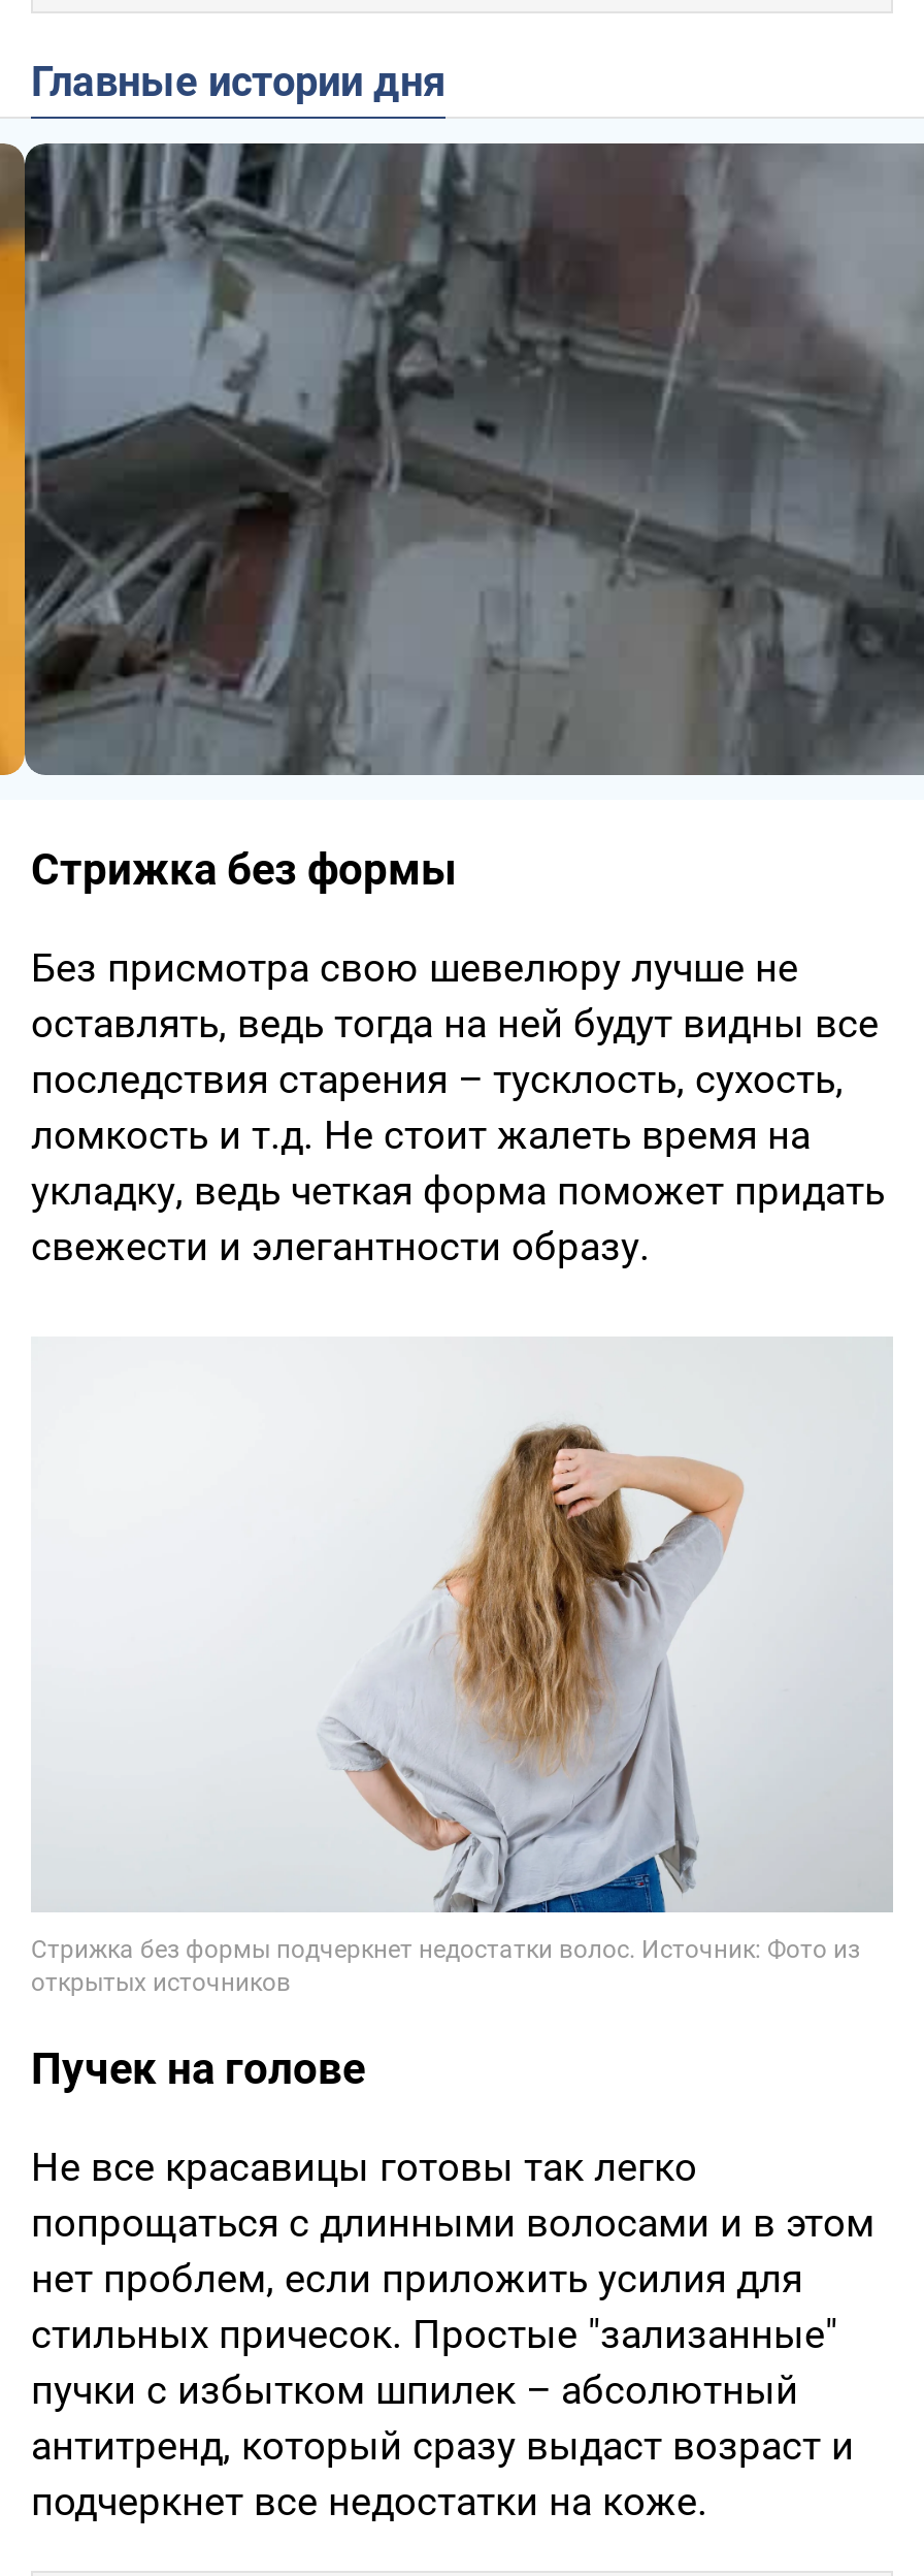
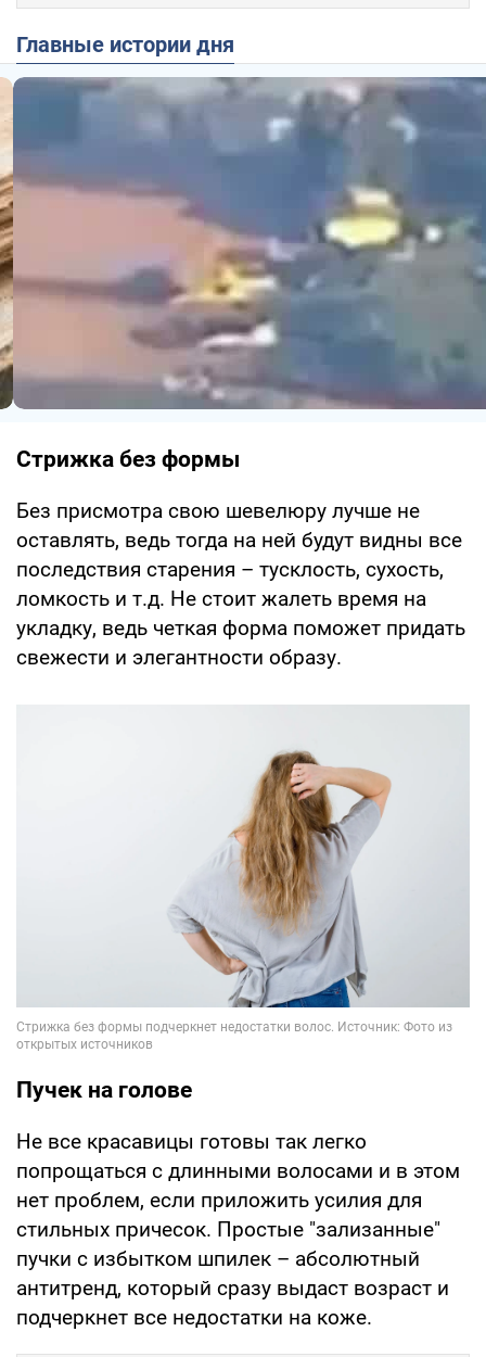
[6,141,918,777] [image] -> [3,77,483,410] [image]

